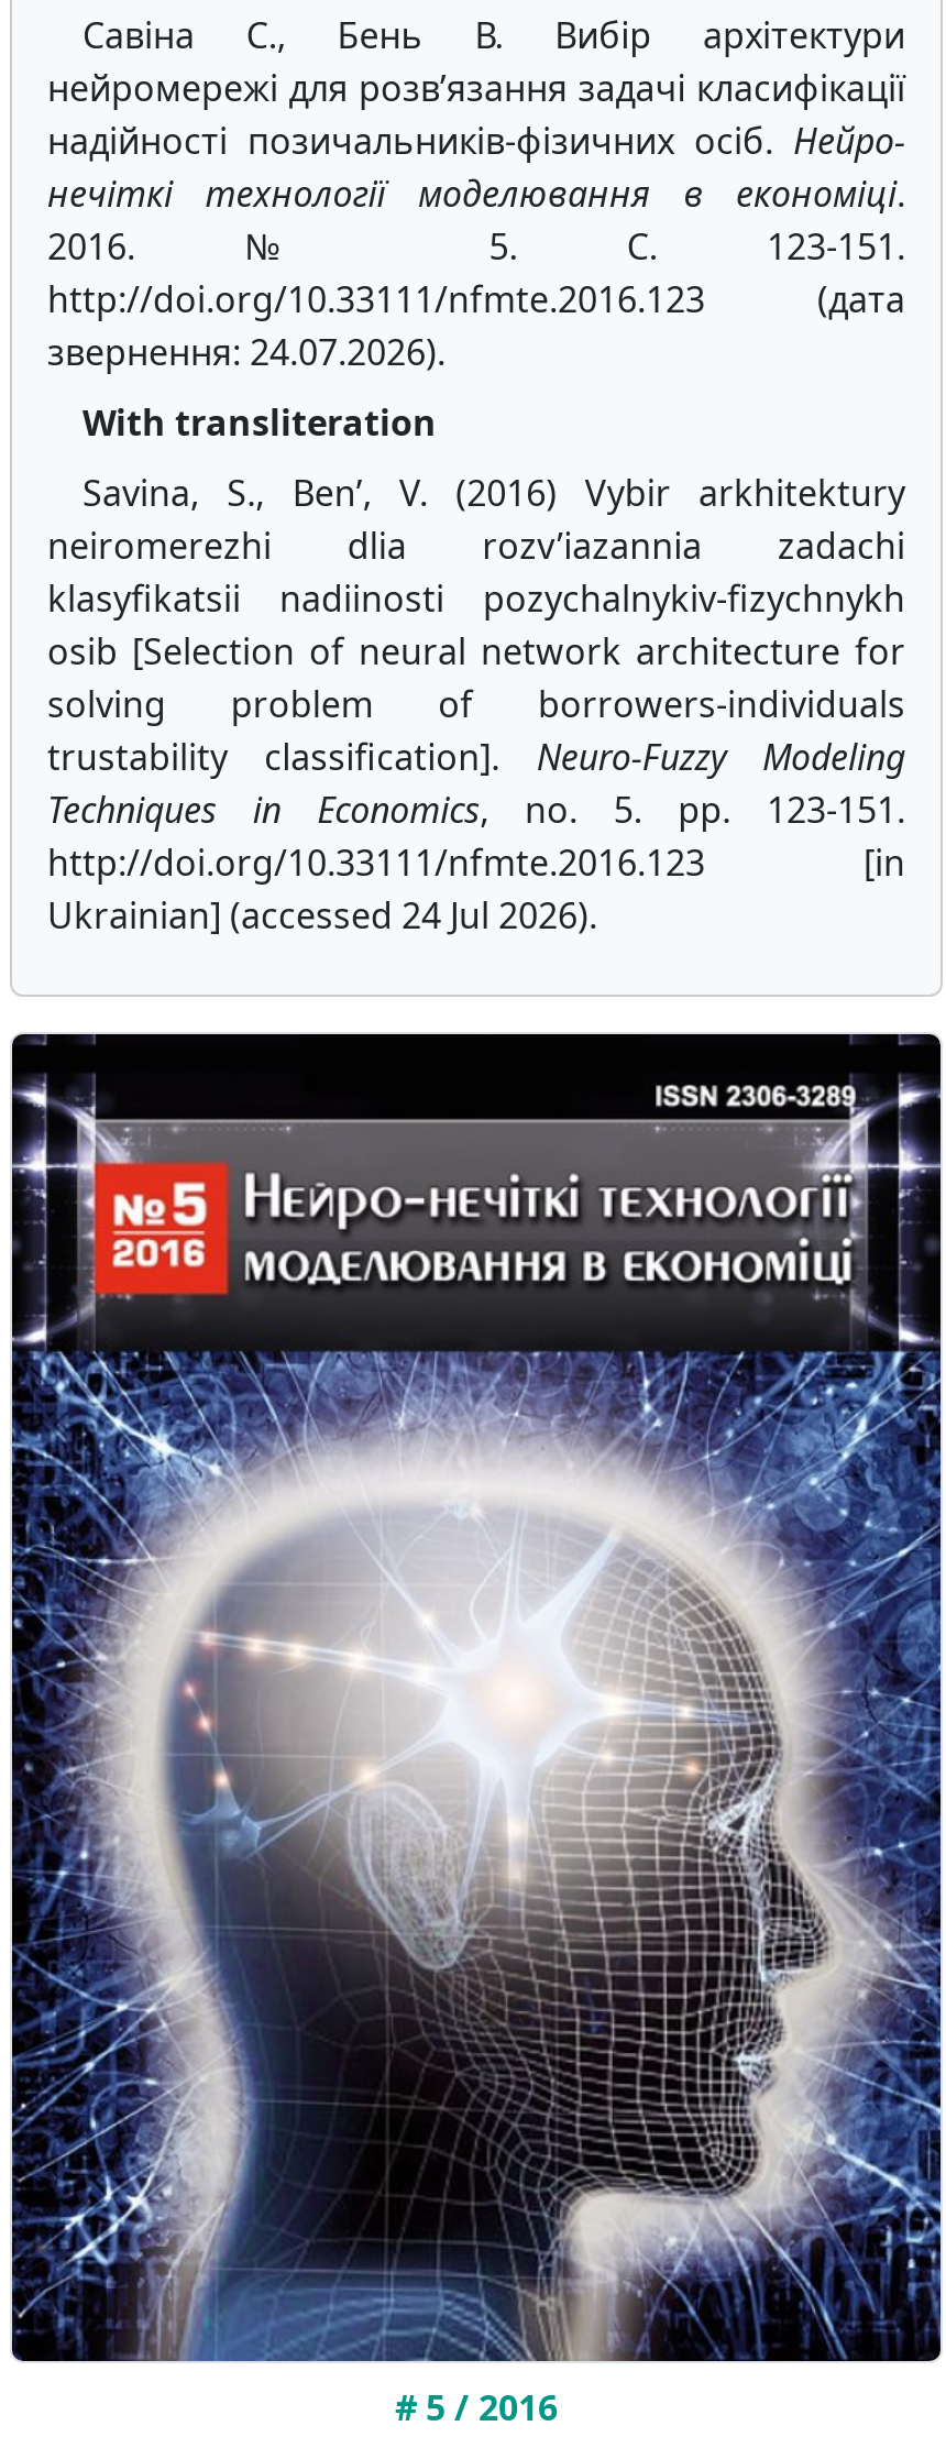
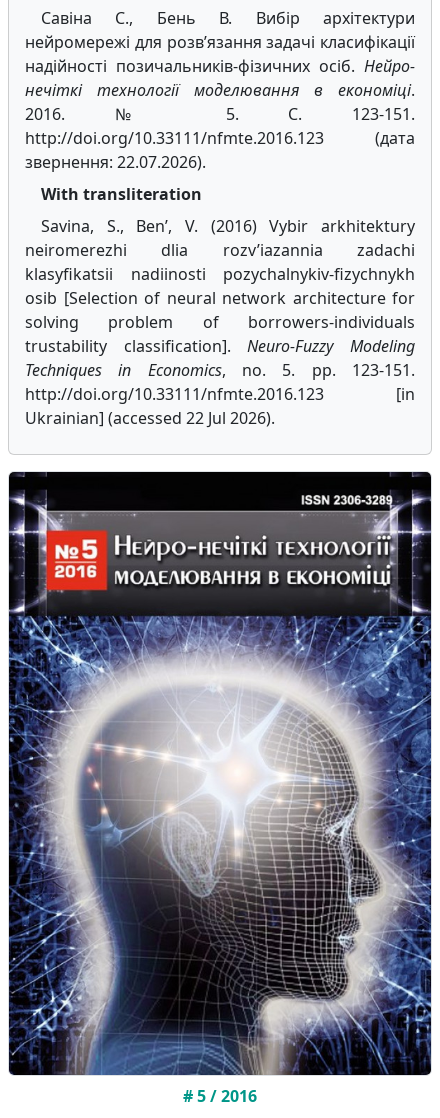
[47,329,446,377] звернення: 24.07.2026). -> [25,151,206,173] звернення: 22.07.2026).
[47,892,597,940] Ukrainian] (accessed 24 Jul 2026). -> [25,407,275,429] Ukrainian] (accessed 22 Jul 2026).

